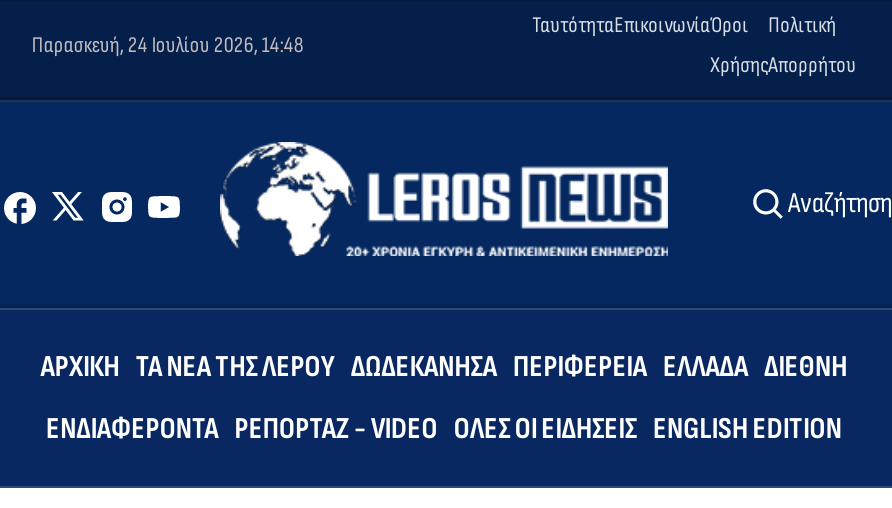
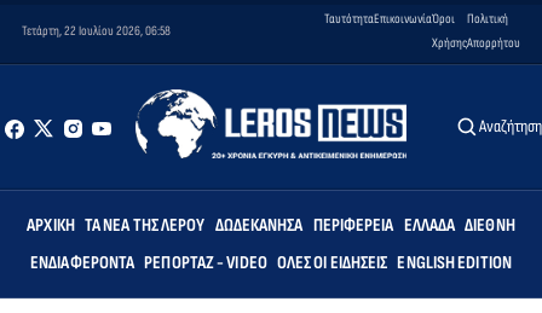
[32,32,304,58] Παρασκευή, 24 Ιουλίου 2026, 14:48 -> [22,23,170,39] Τετάρτη, 22 Ιουλίου 2026, 06:58

